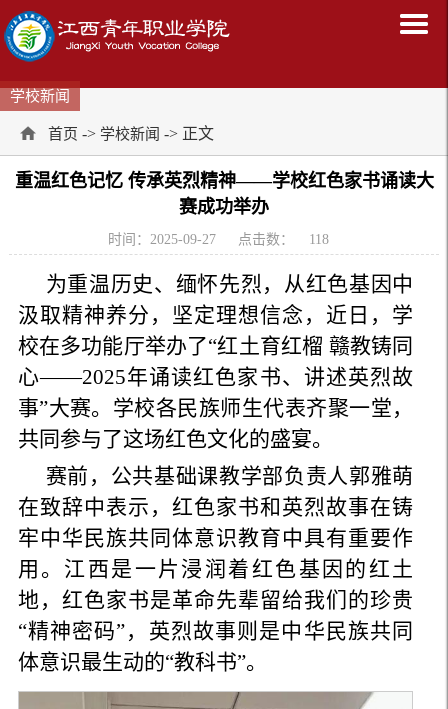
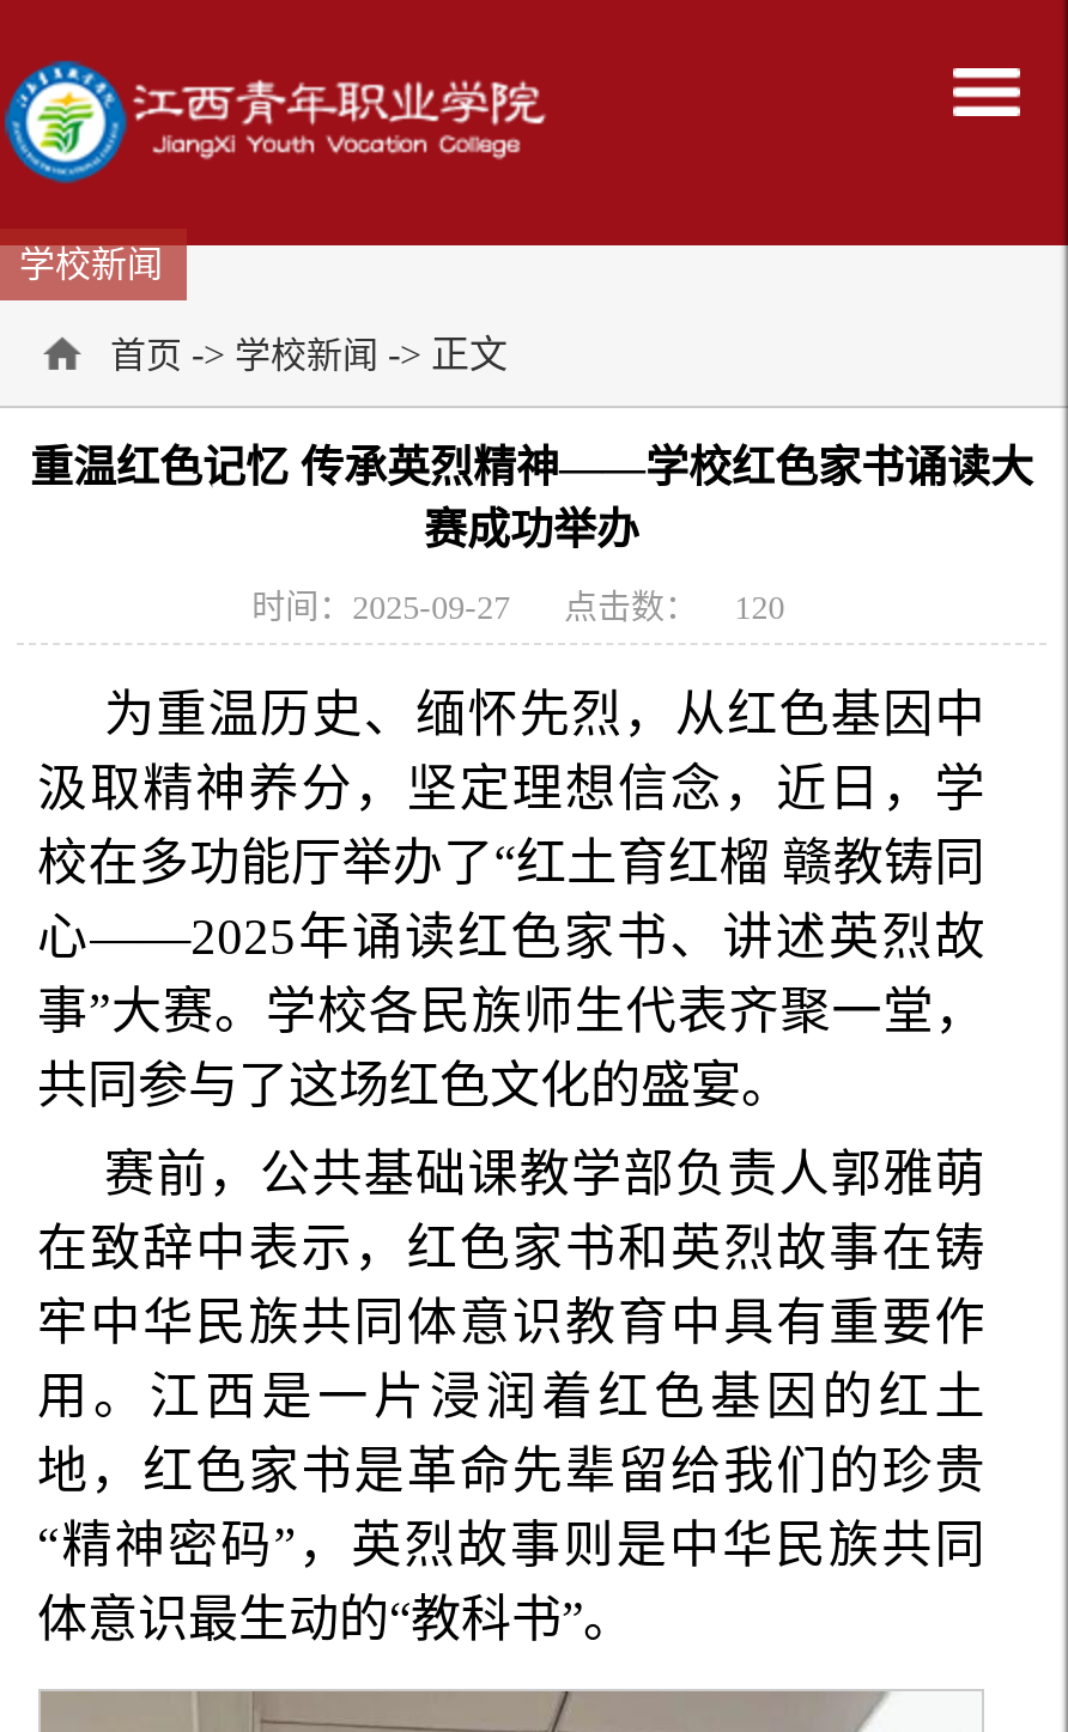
[108,232,329,247] 时间：2025-09-27 点击数： 118 -> [252,589,785,625] 时间：2025-09-27 点击数： 120

